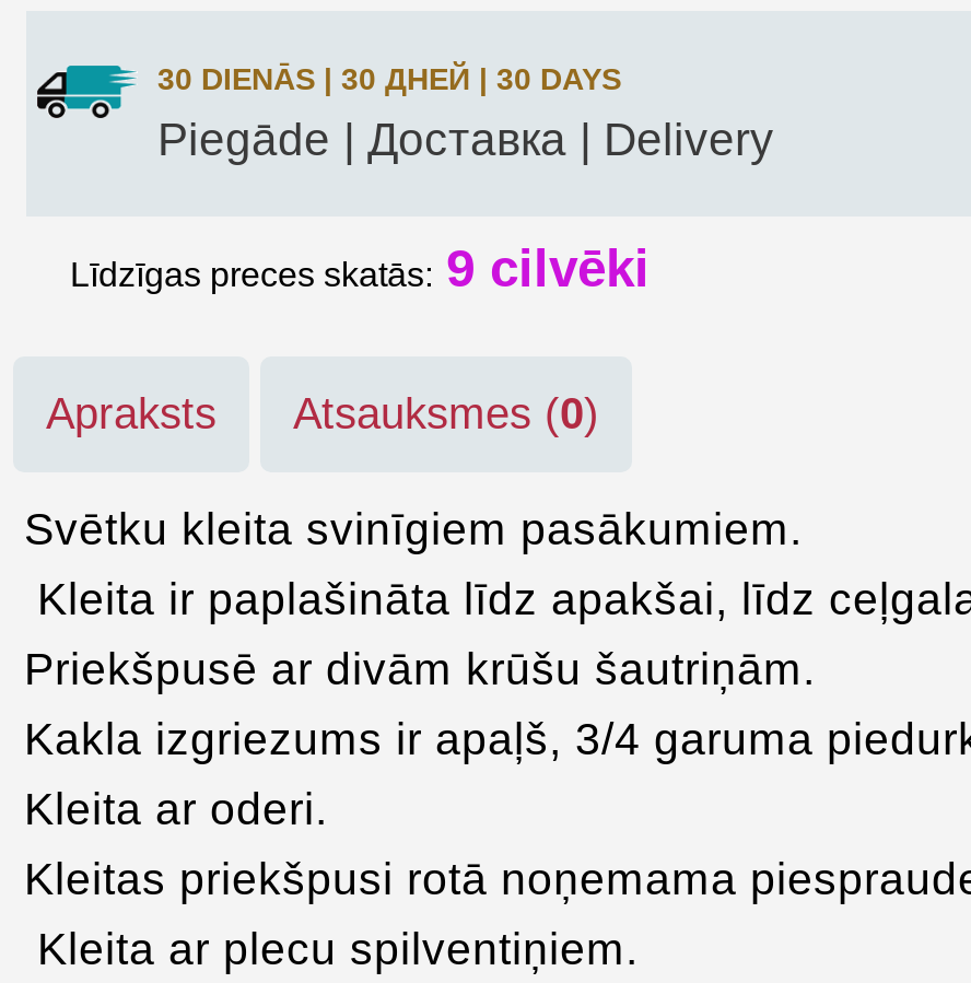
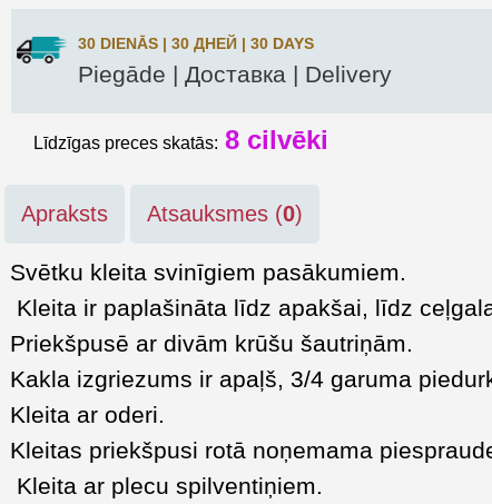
[61,238,650,297] Līdzīgas preces skatās: 9 cilvēki -> [29,125,328,155] Līdzīgas preces skatās: 8 cilvēki

